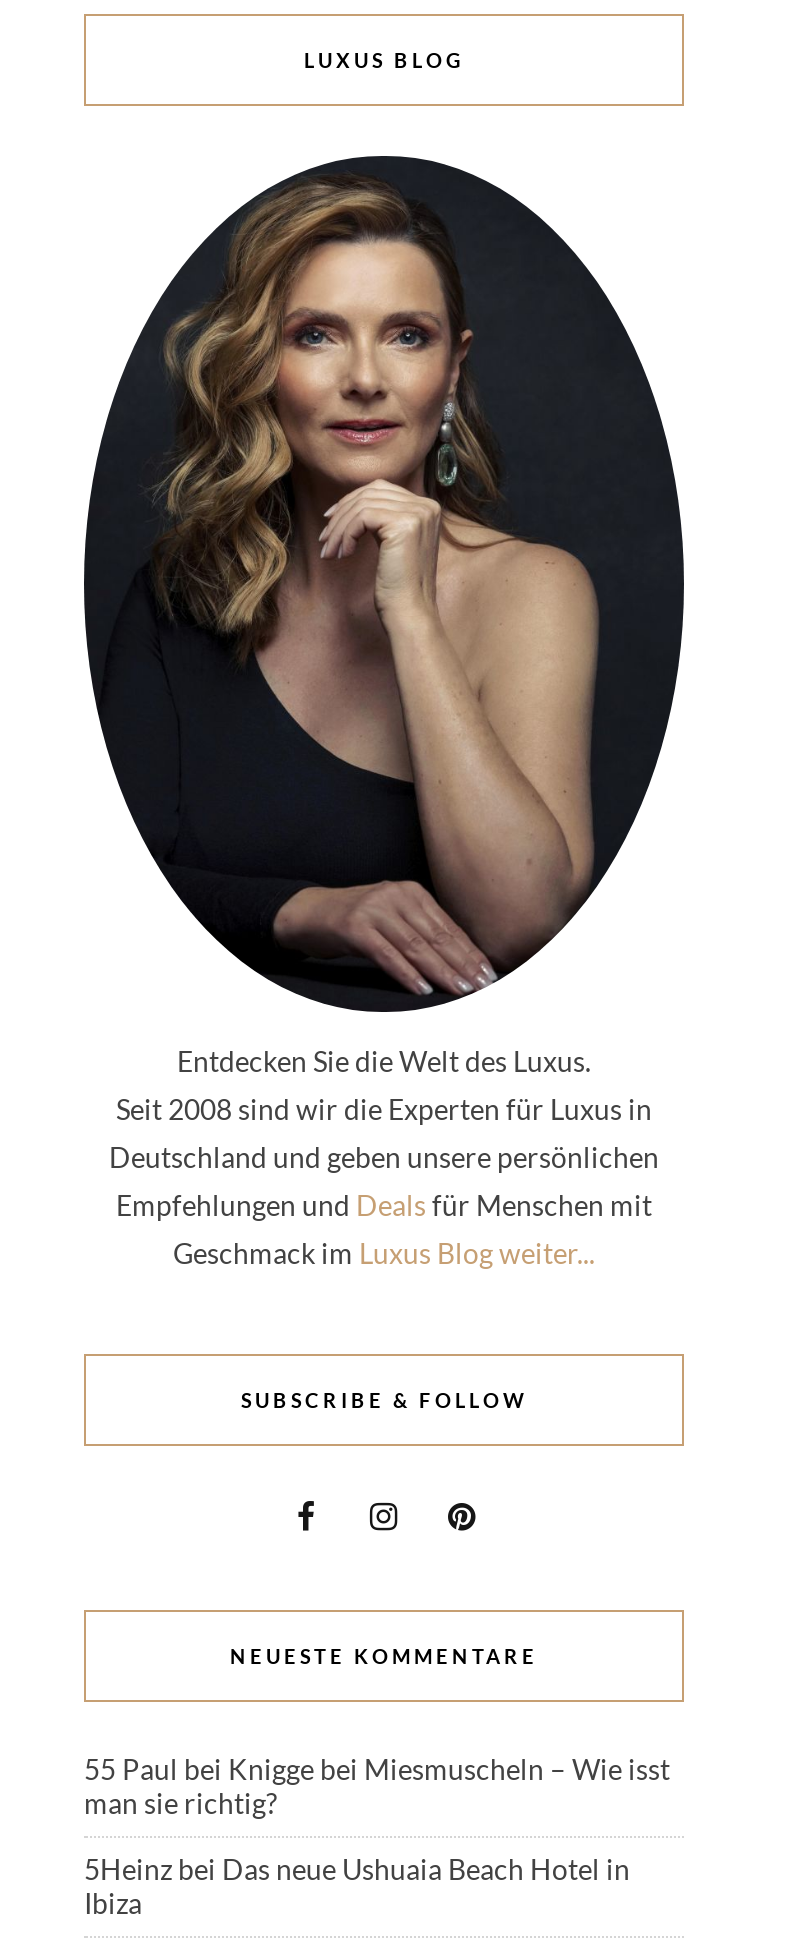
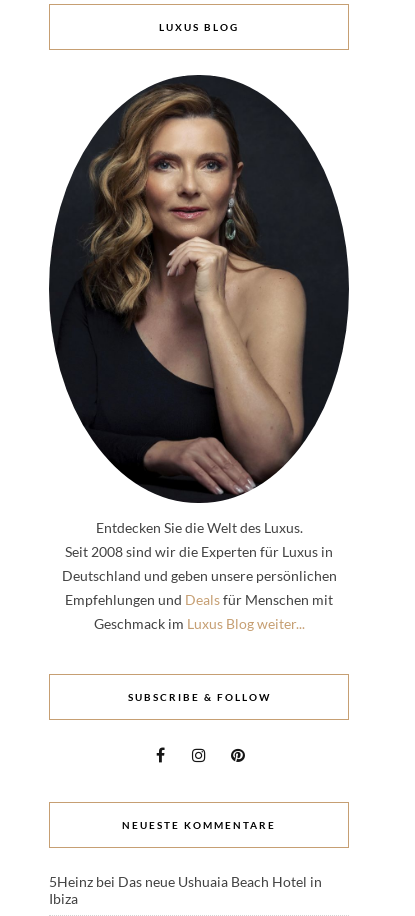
[84,1753,670,1821] 55 Paul bei Knigge bei Miesmuscheln – Wie isst | man sie richtig? -> none

